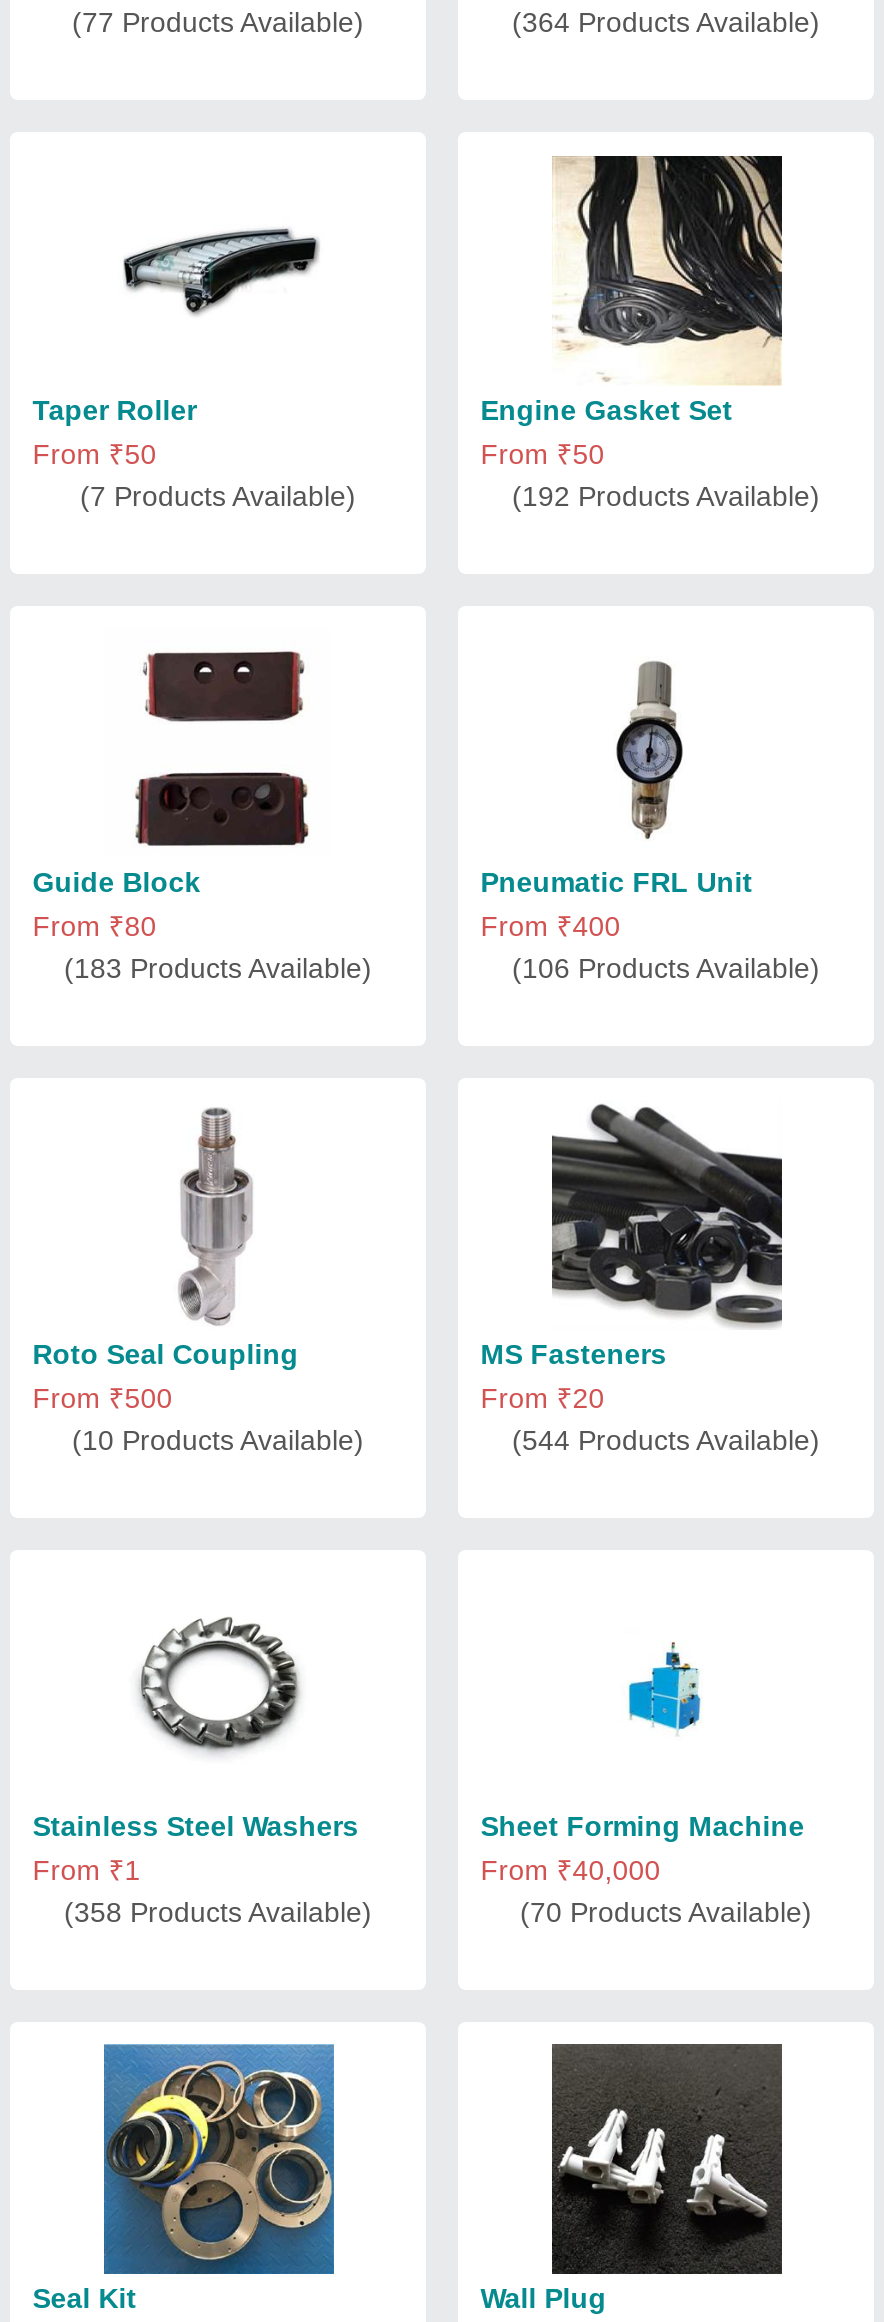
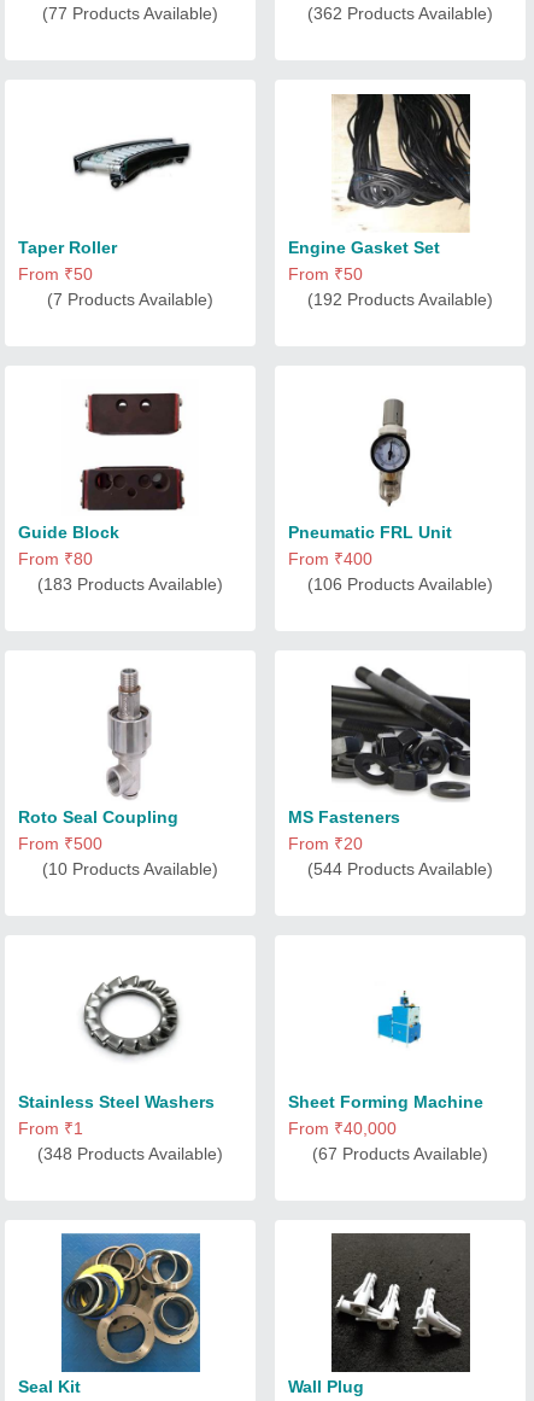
[512,7,820,39] (364 Products Available) -> [307,4,493,23] (362 Products Available)
[64,1896,372,1928] (358 Products Available) -> [37,1144,223,1163] (348 Products Available)
[520,1896,812,1928] (70 Products Available) -> [312,1144,488,1163] (67 Products Available)

